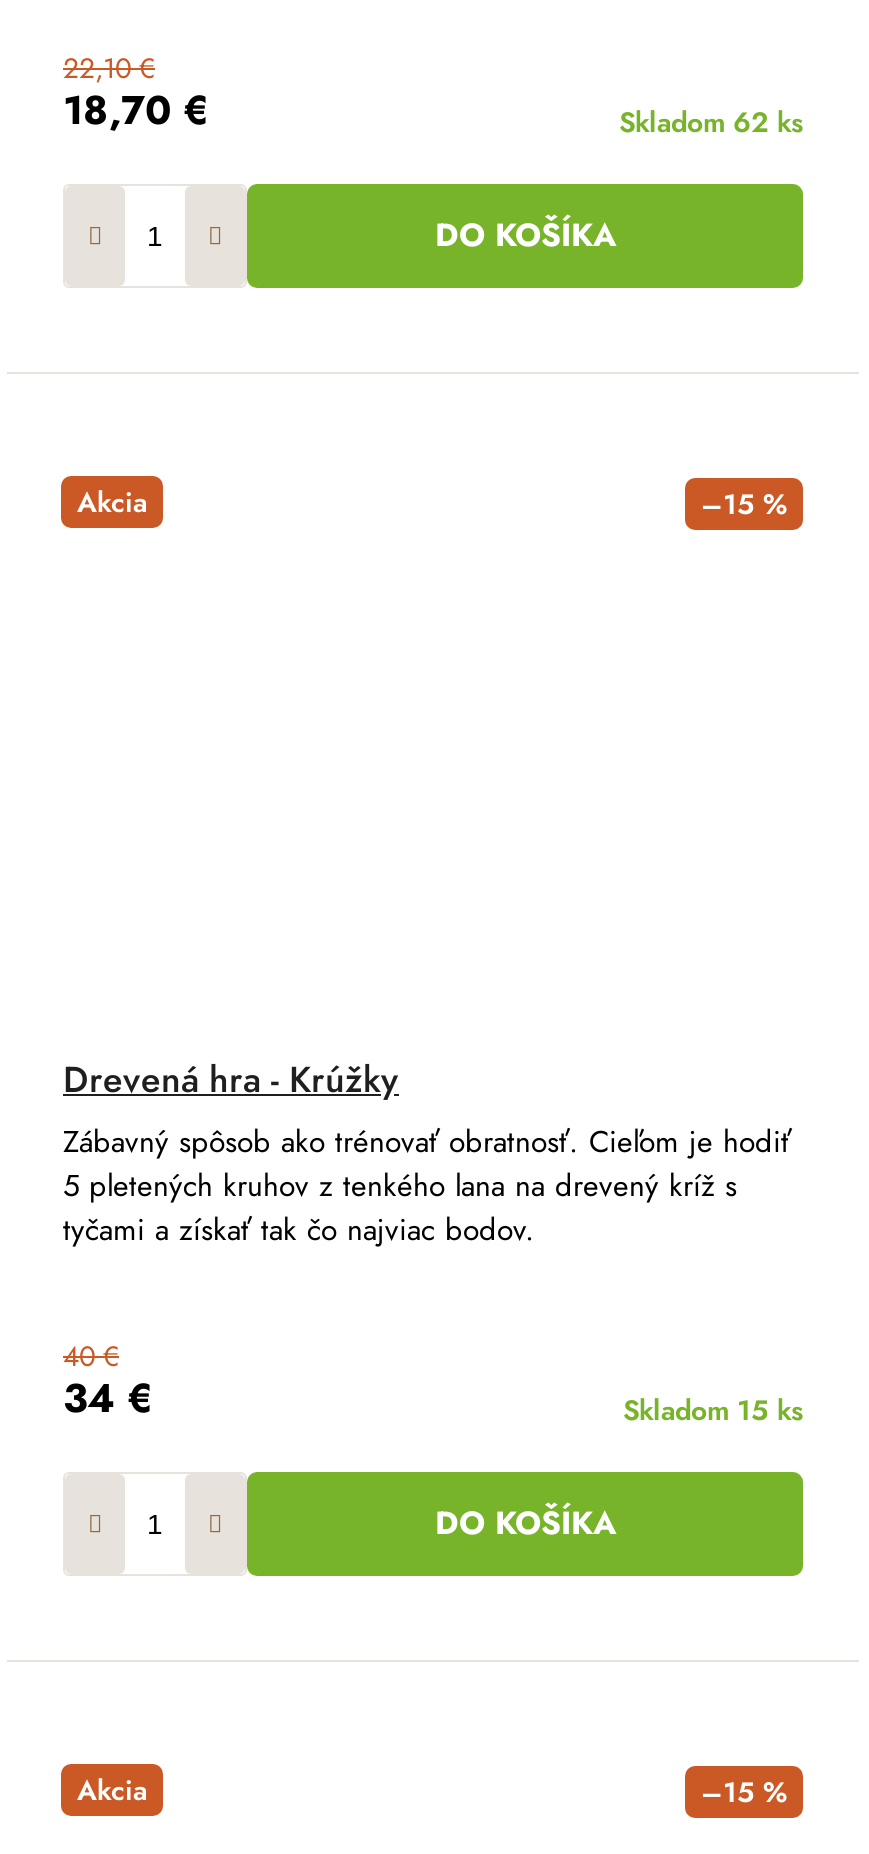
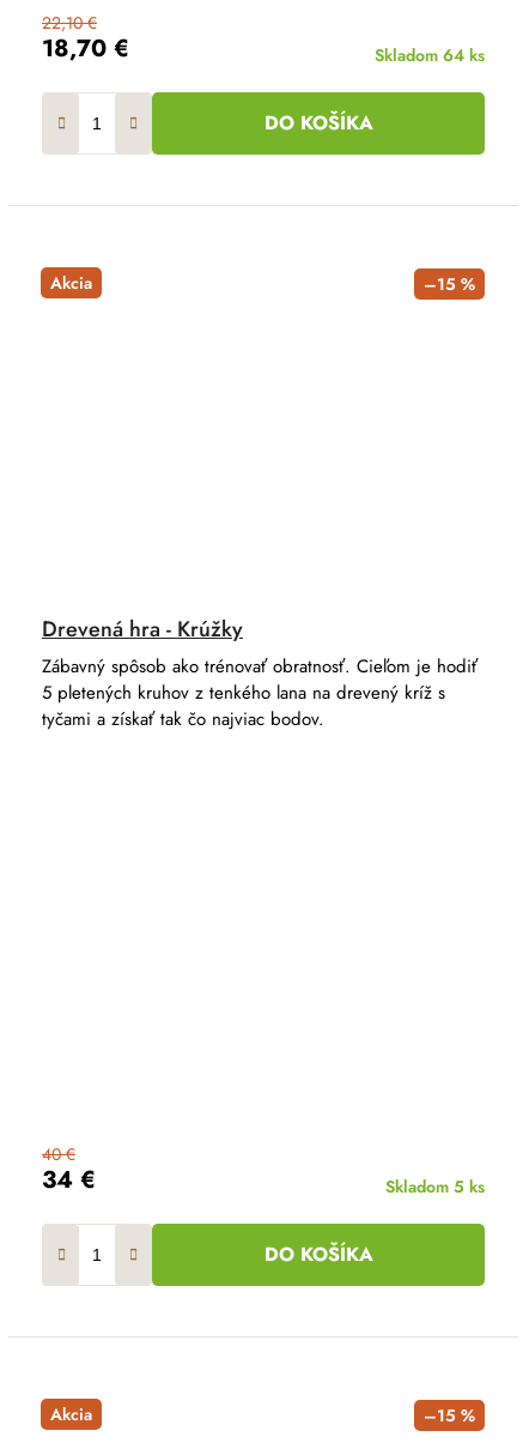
[619,102,803,142] Skladom 62 ks -> [375,43,485,67] Skladom 64 ks
[623,1390,803,1430] Skladom 15 ks -> [385,1174,485,1198] Skladom 5 ks

